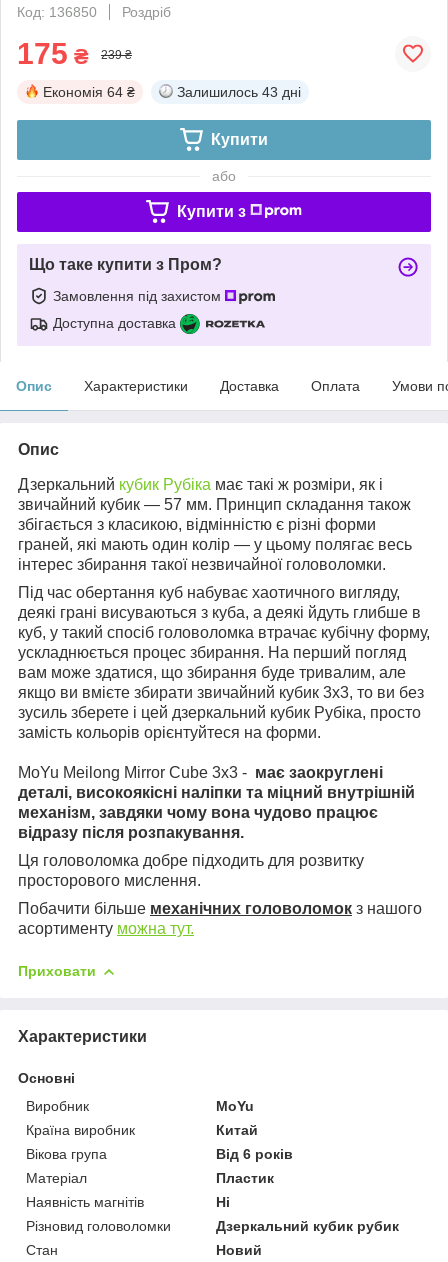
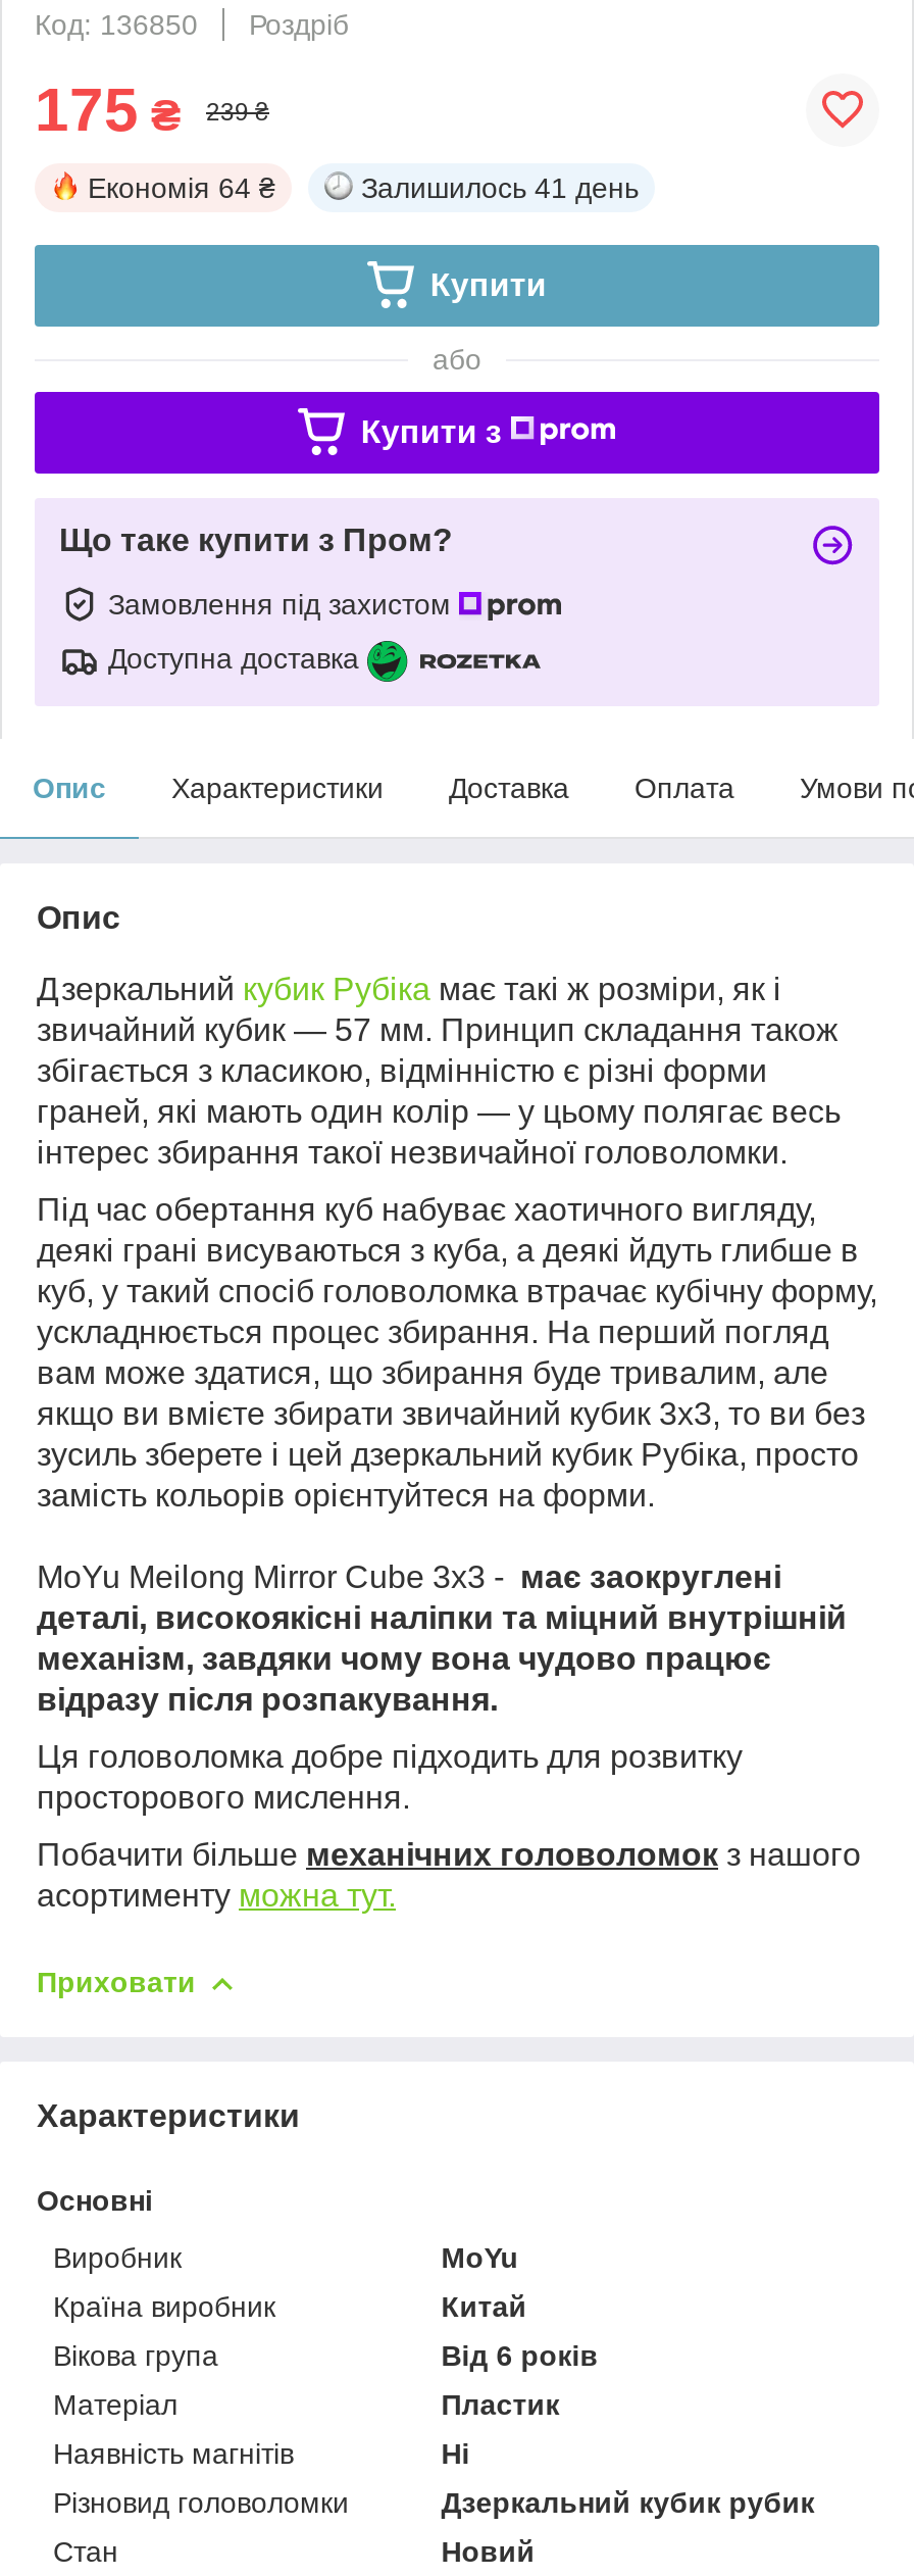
[177,84,301,100] Залишилось 43 дні -> [361,171,639,204] Залишилось 41 день

